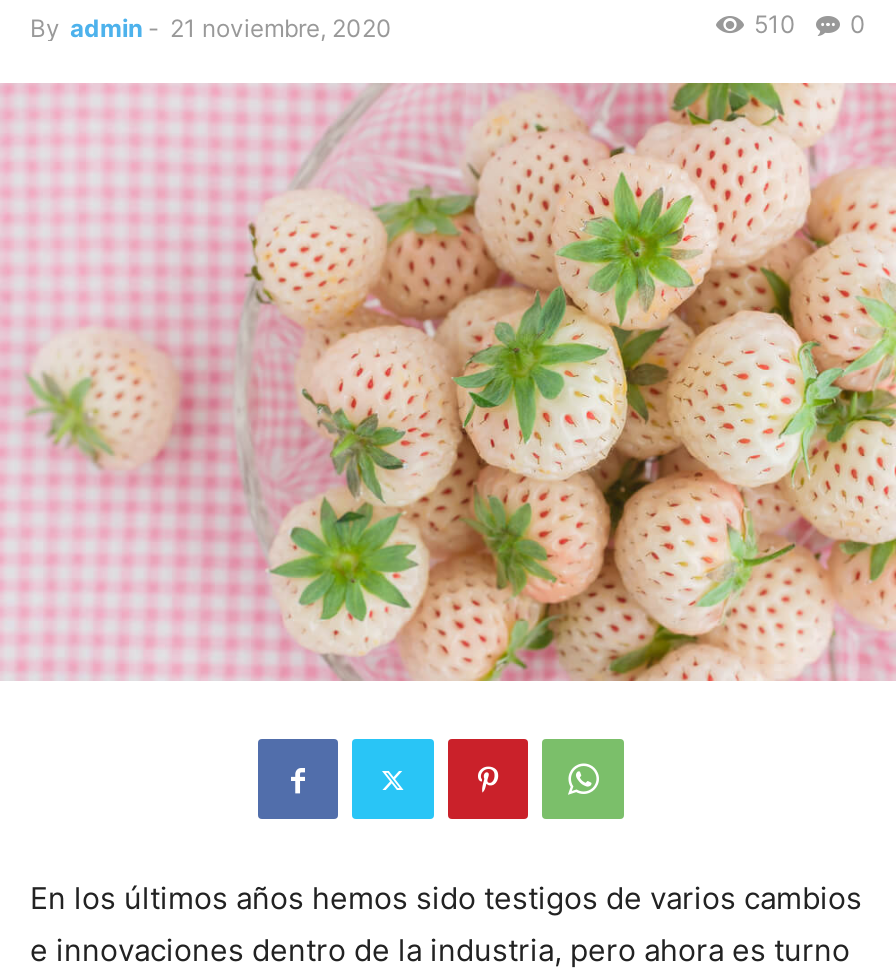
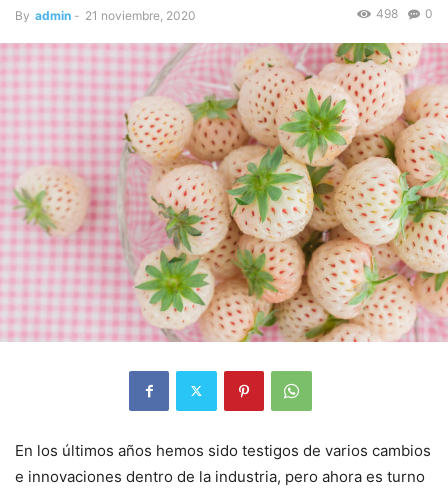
[754,9,866,39] 510 0 -> [376,6,433,21] 498 0

